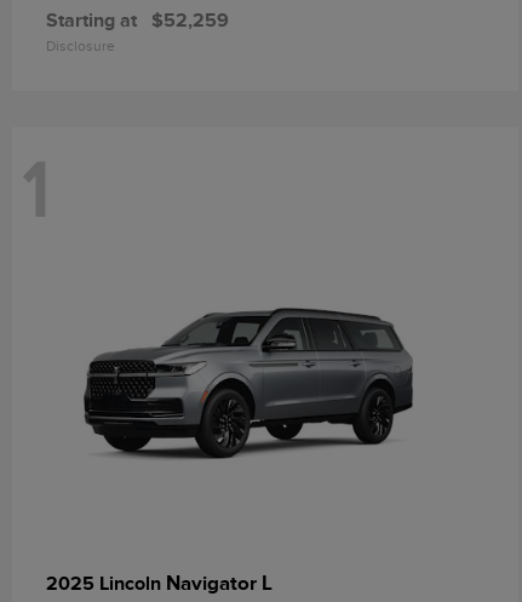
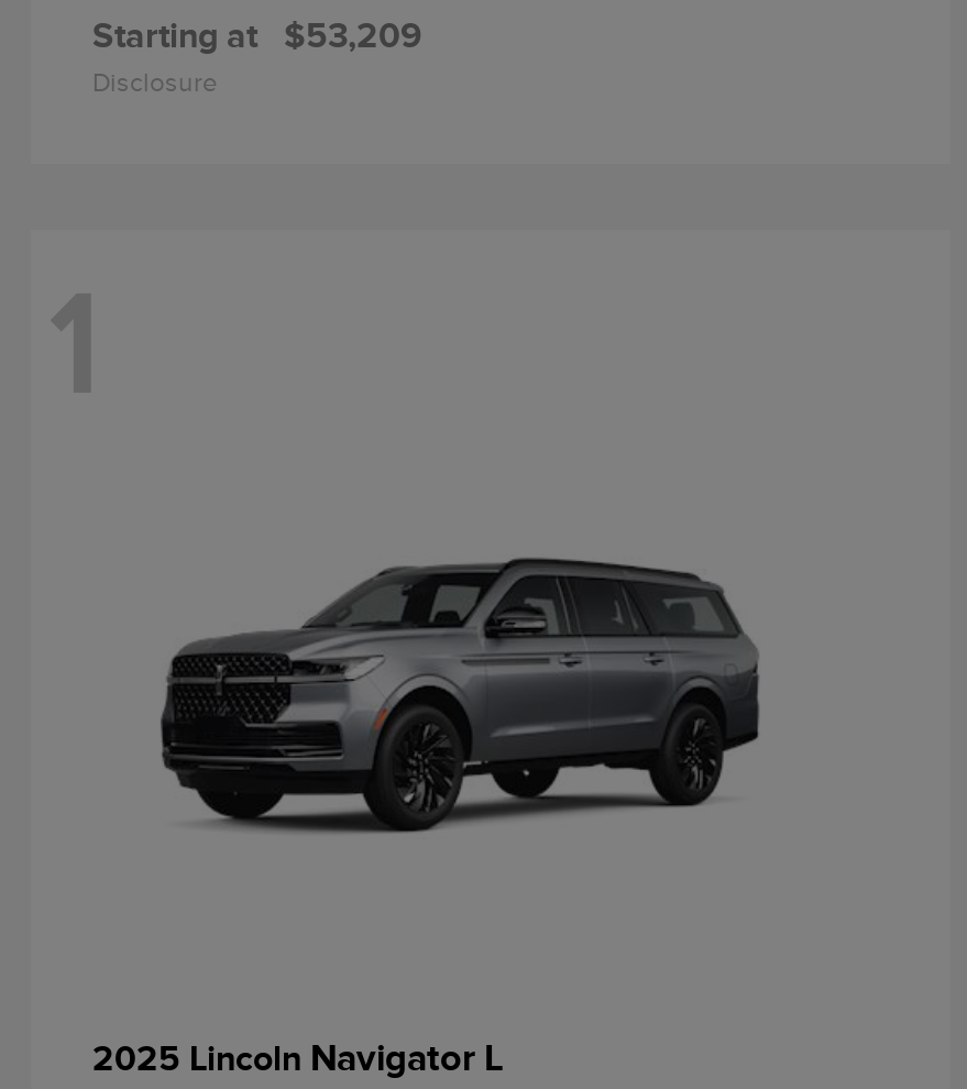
[46,10,229,32] Starting at $52,259 -> [92,18,422,57] Starting at $53,209

